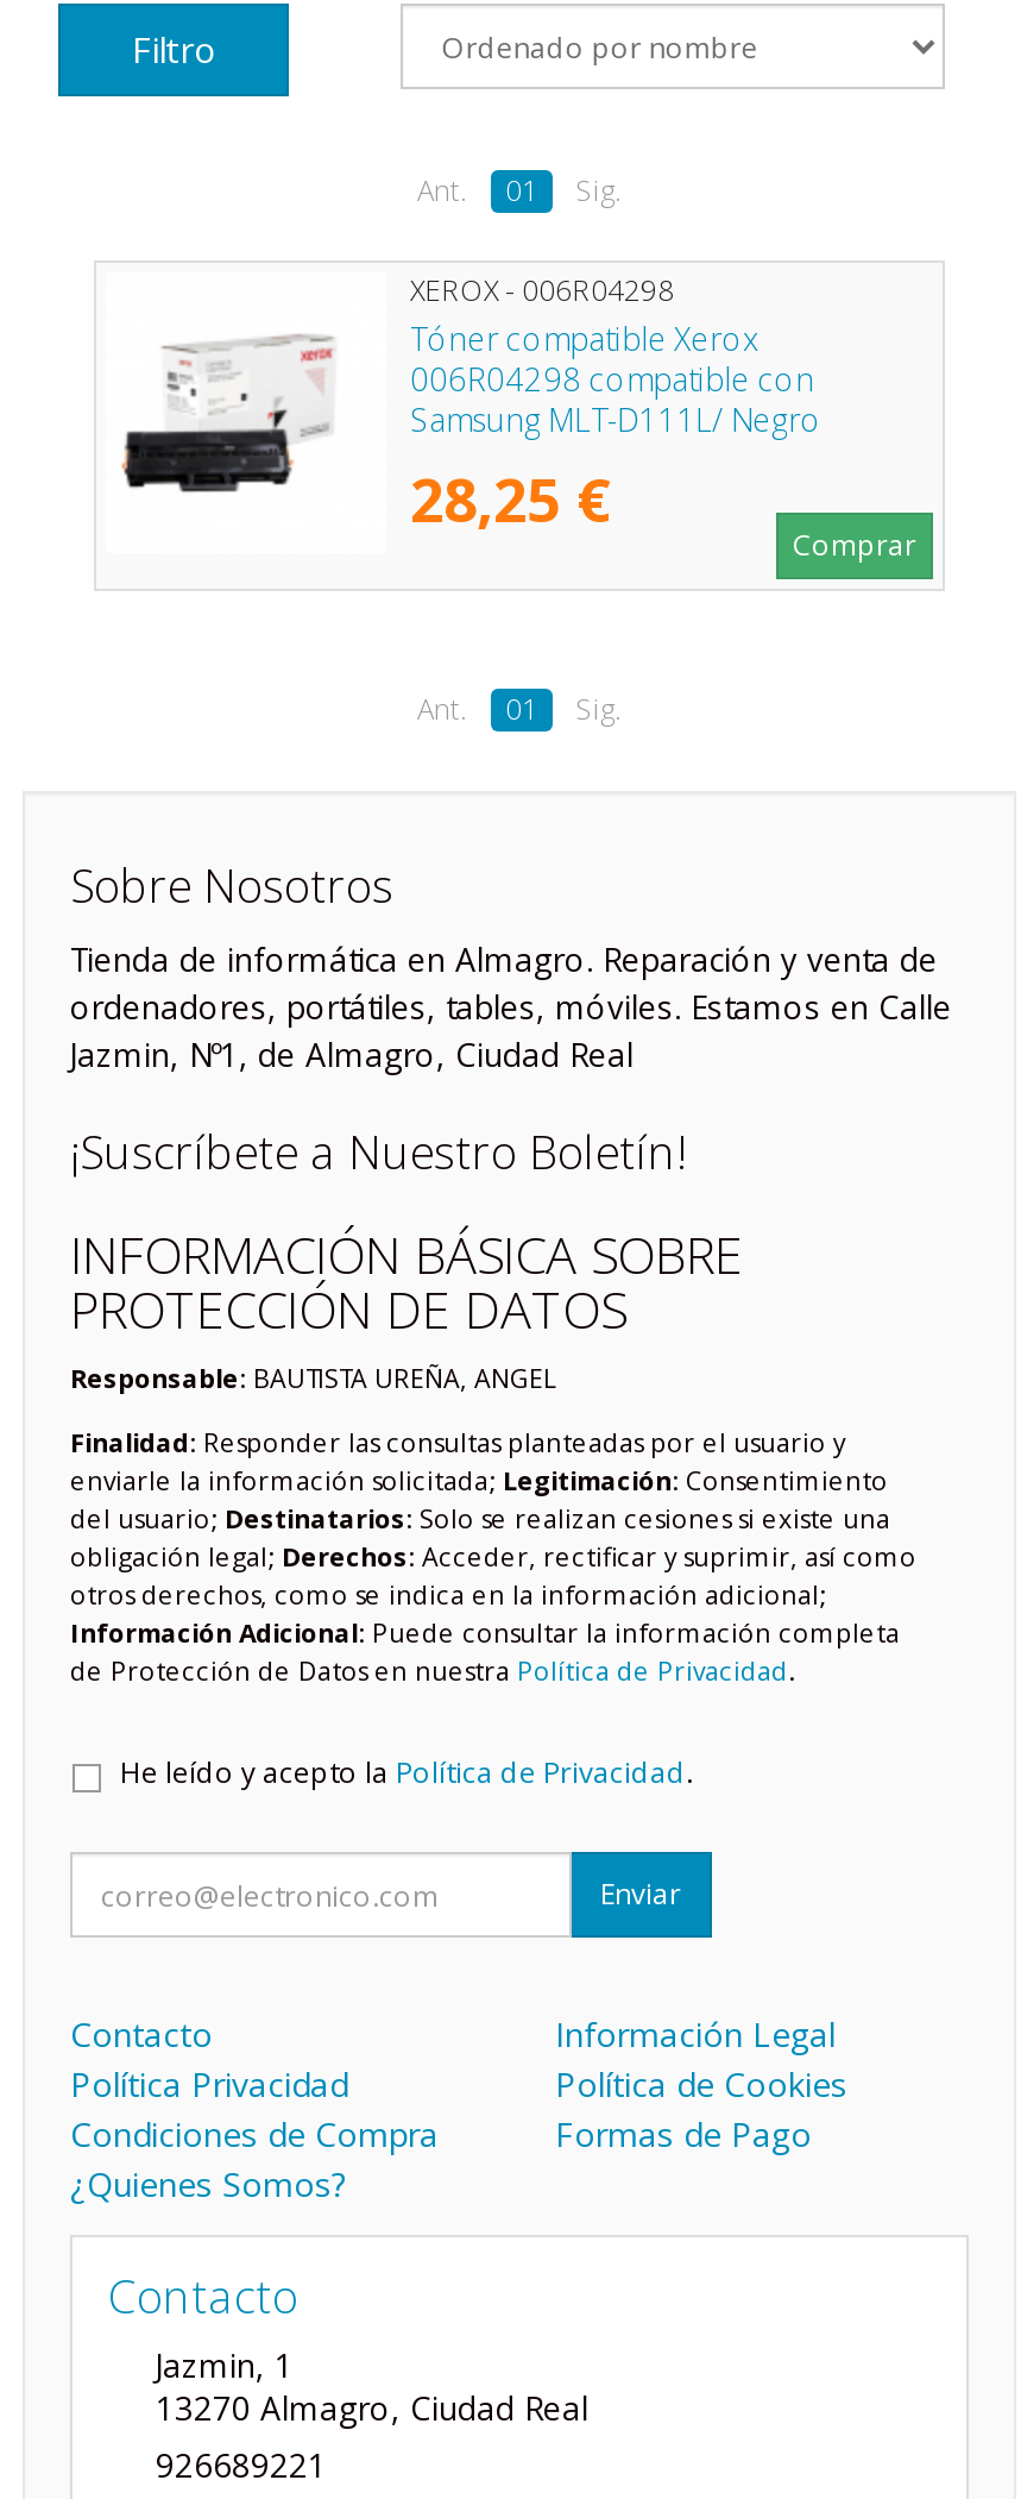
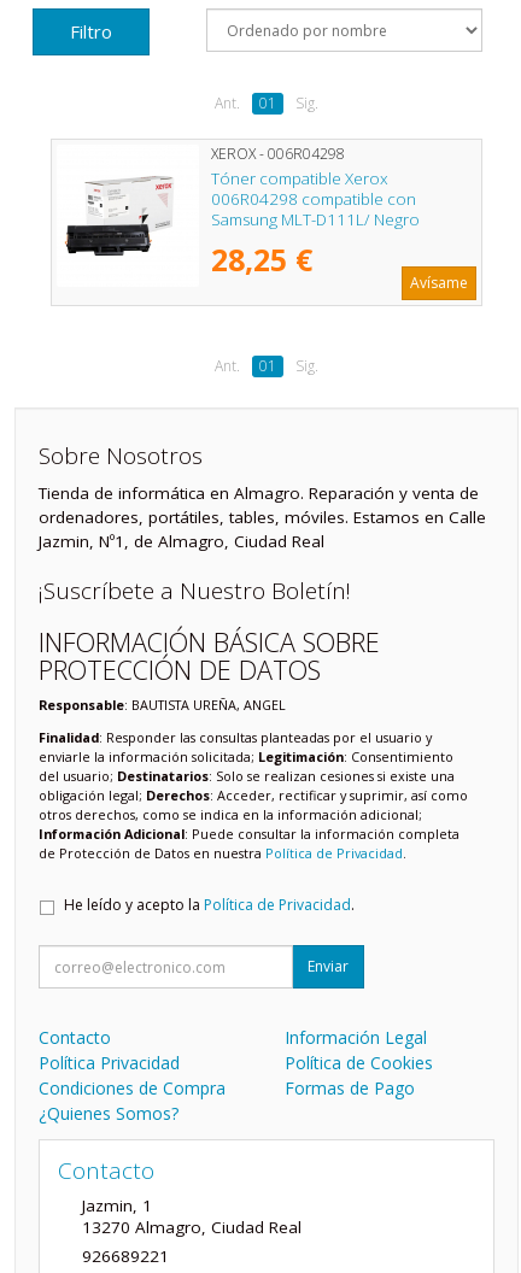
[793,525,916,565] Comprar -> [410,272,468,293] Avísame

